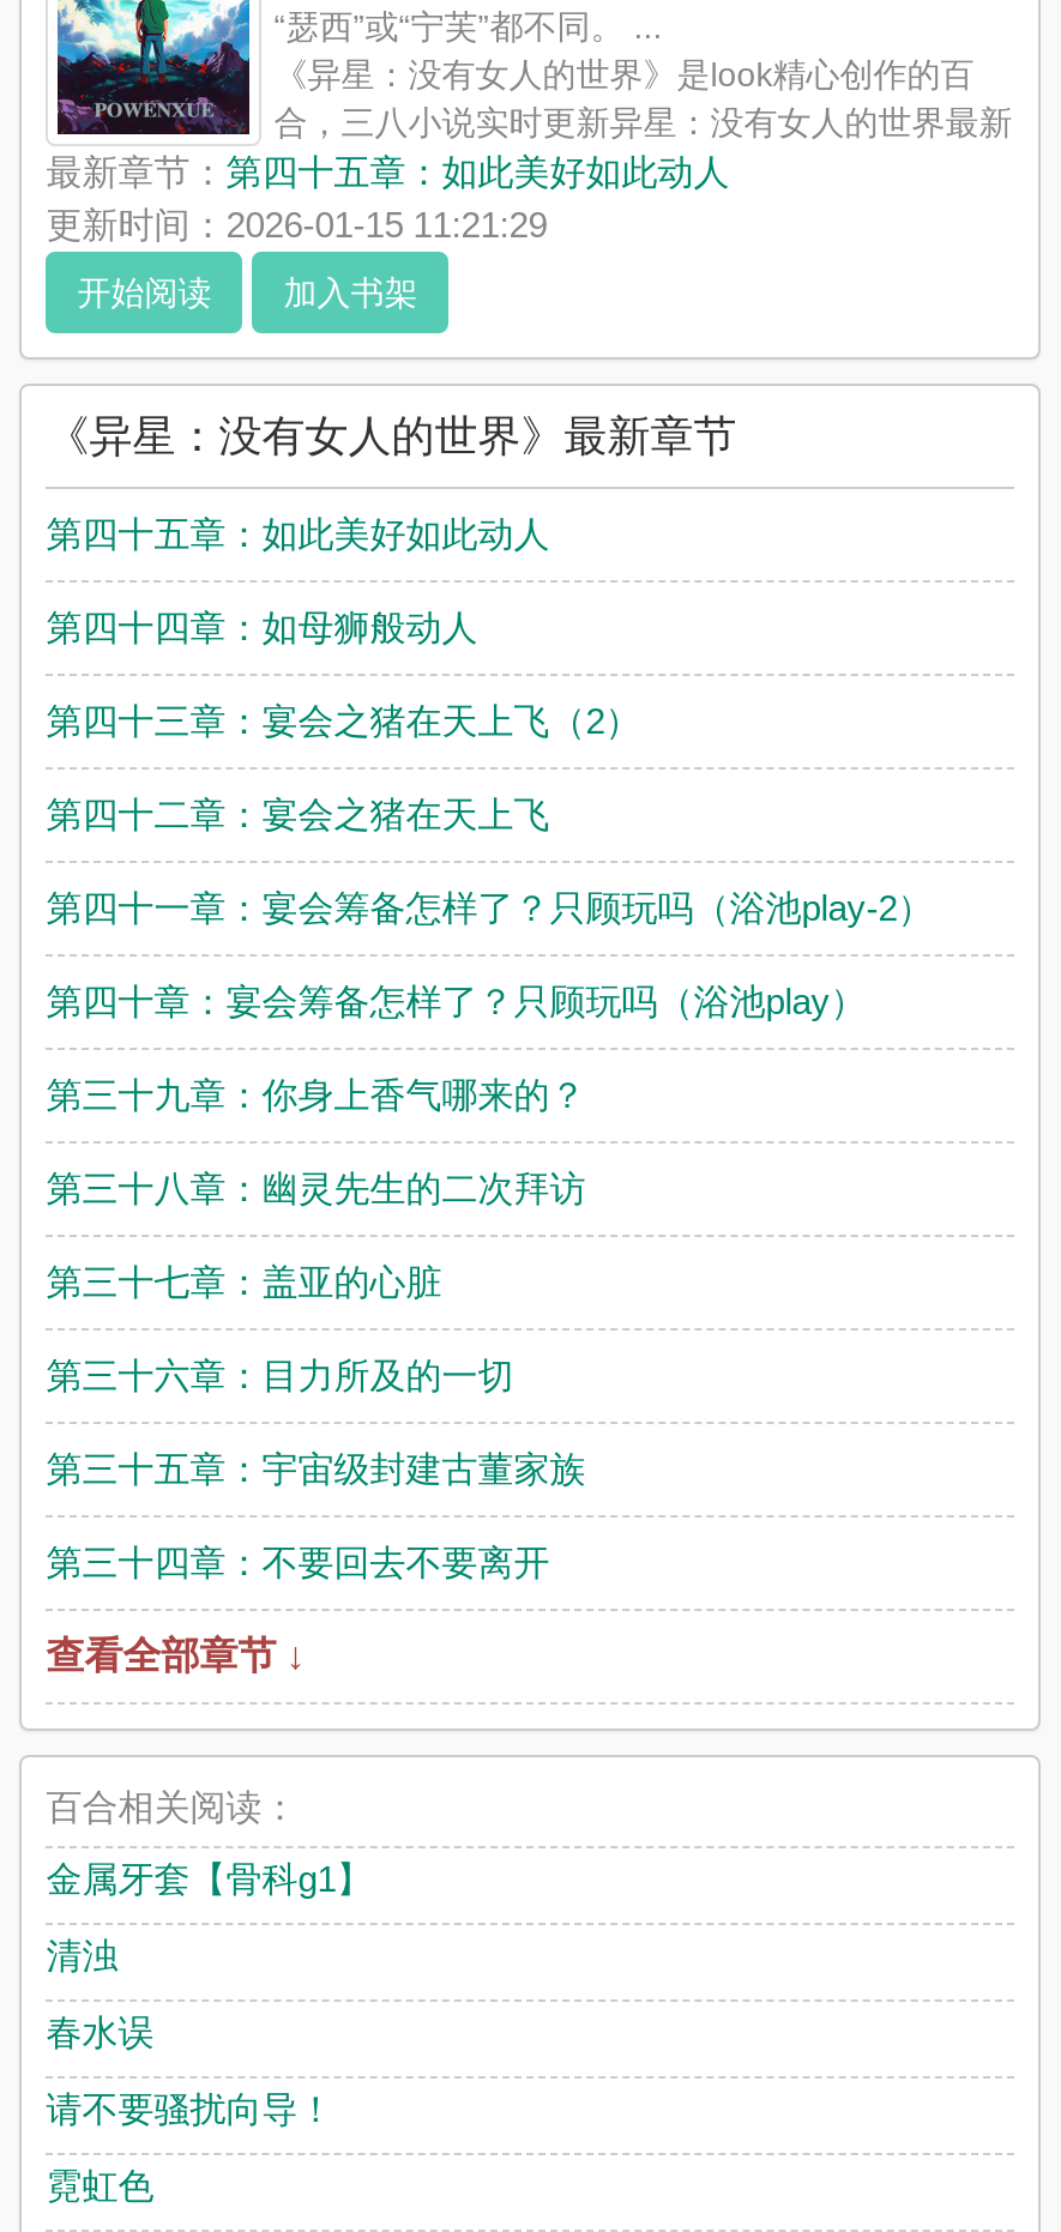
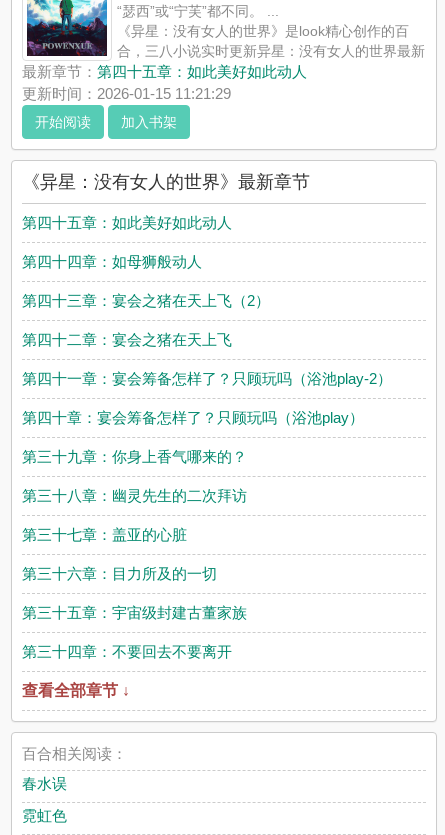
[46,1858,372,1975] 金属牙套【骨科g1】 | 清浊 -> none
[46,2088,334,2129] 请不要骚扰向导！ -> none

